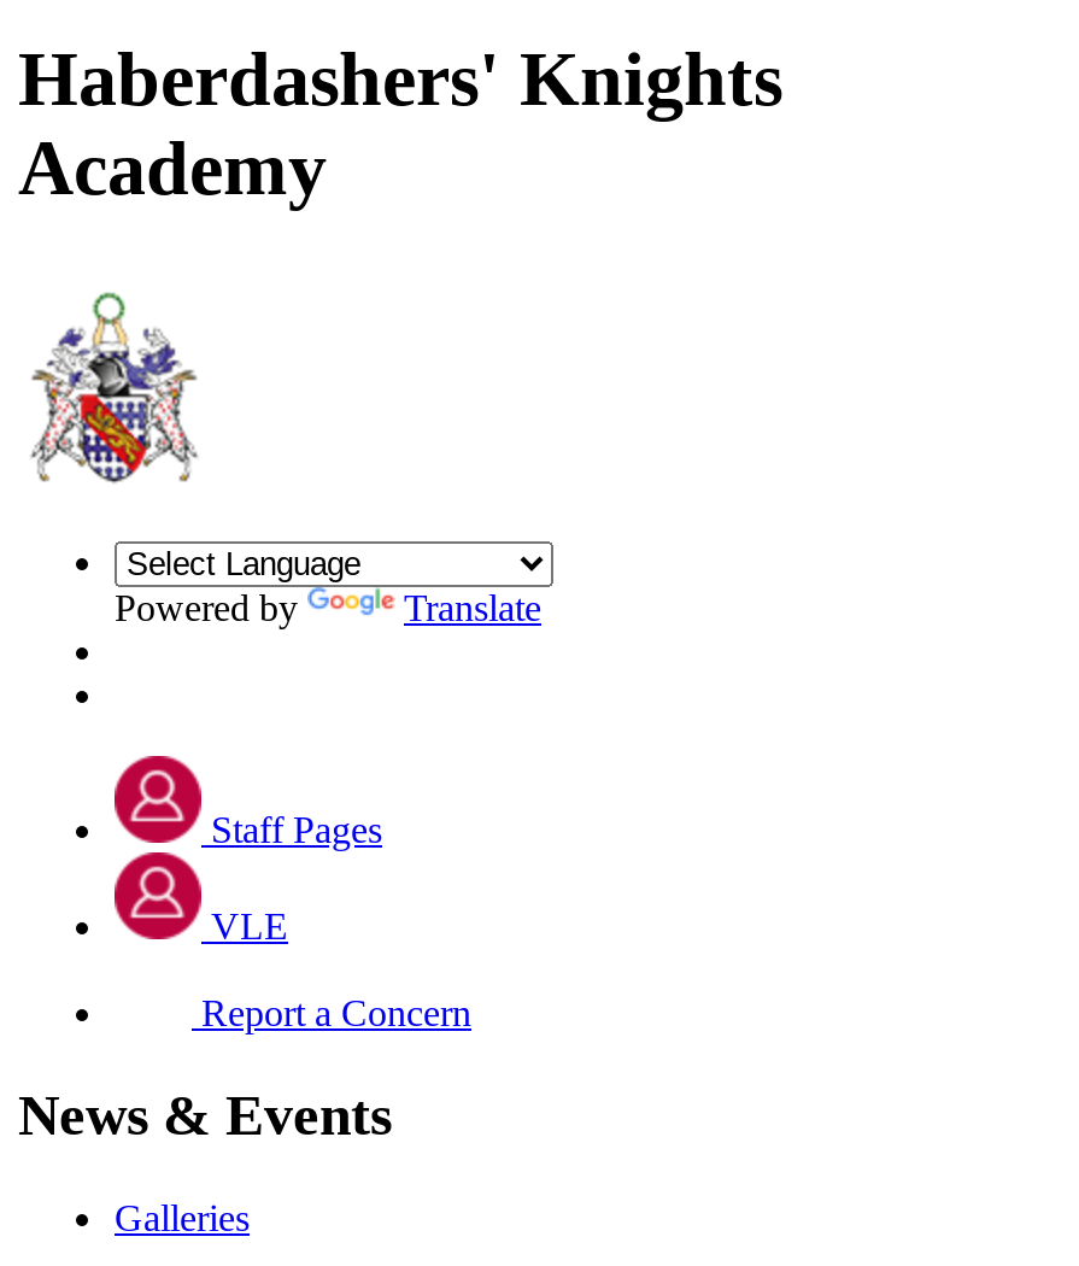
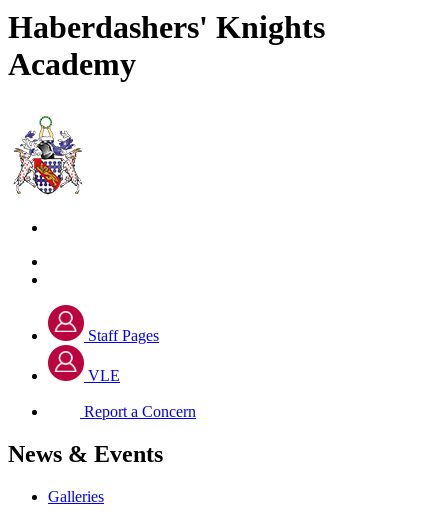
[115,587,541,628] Powered by | Translate -> none

